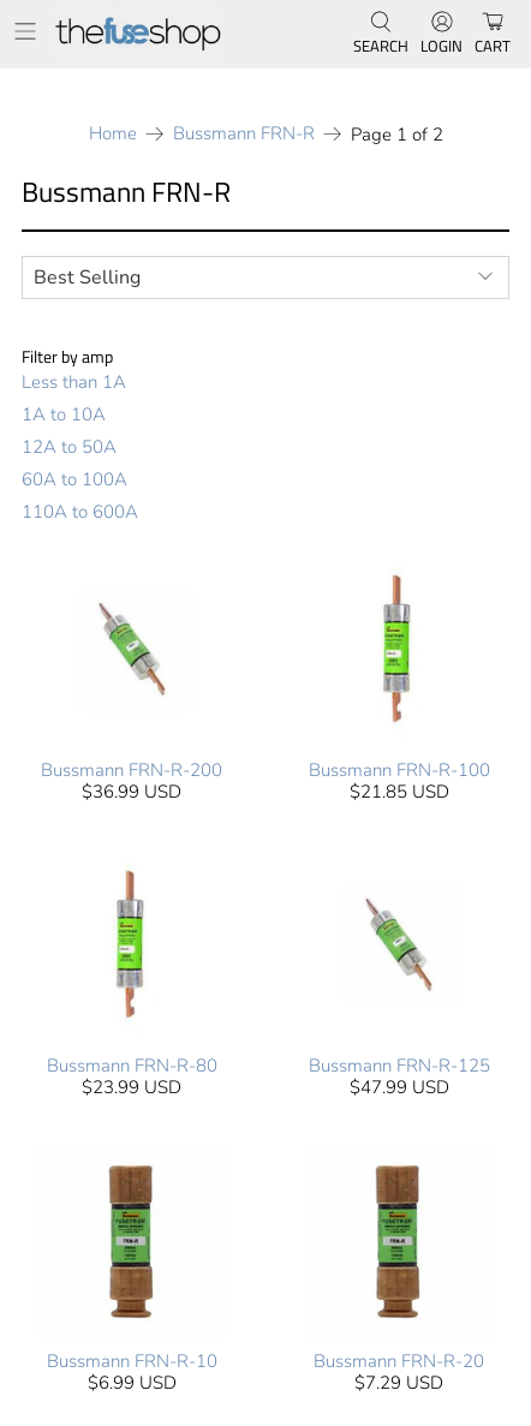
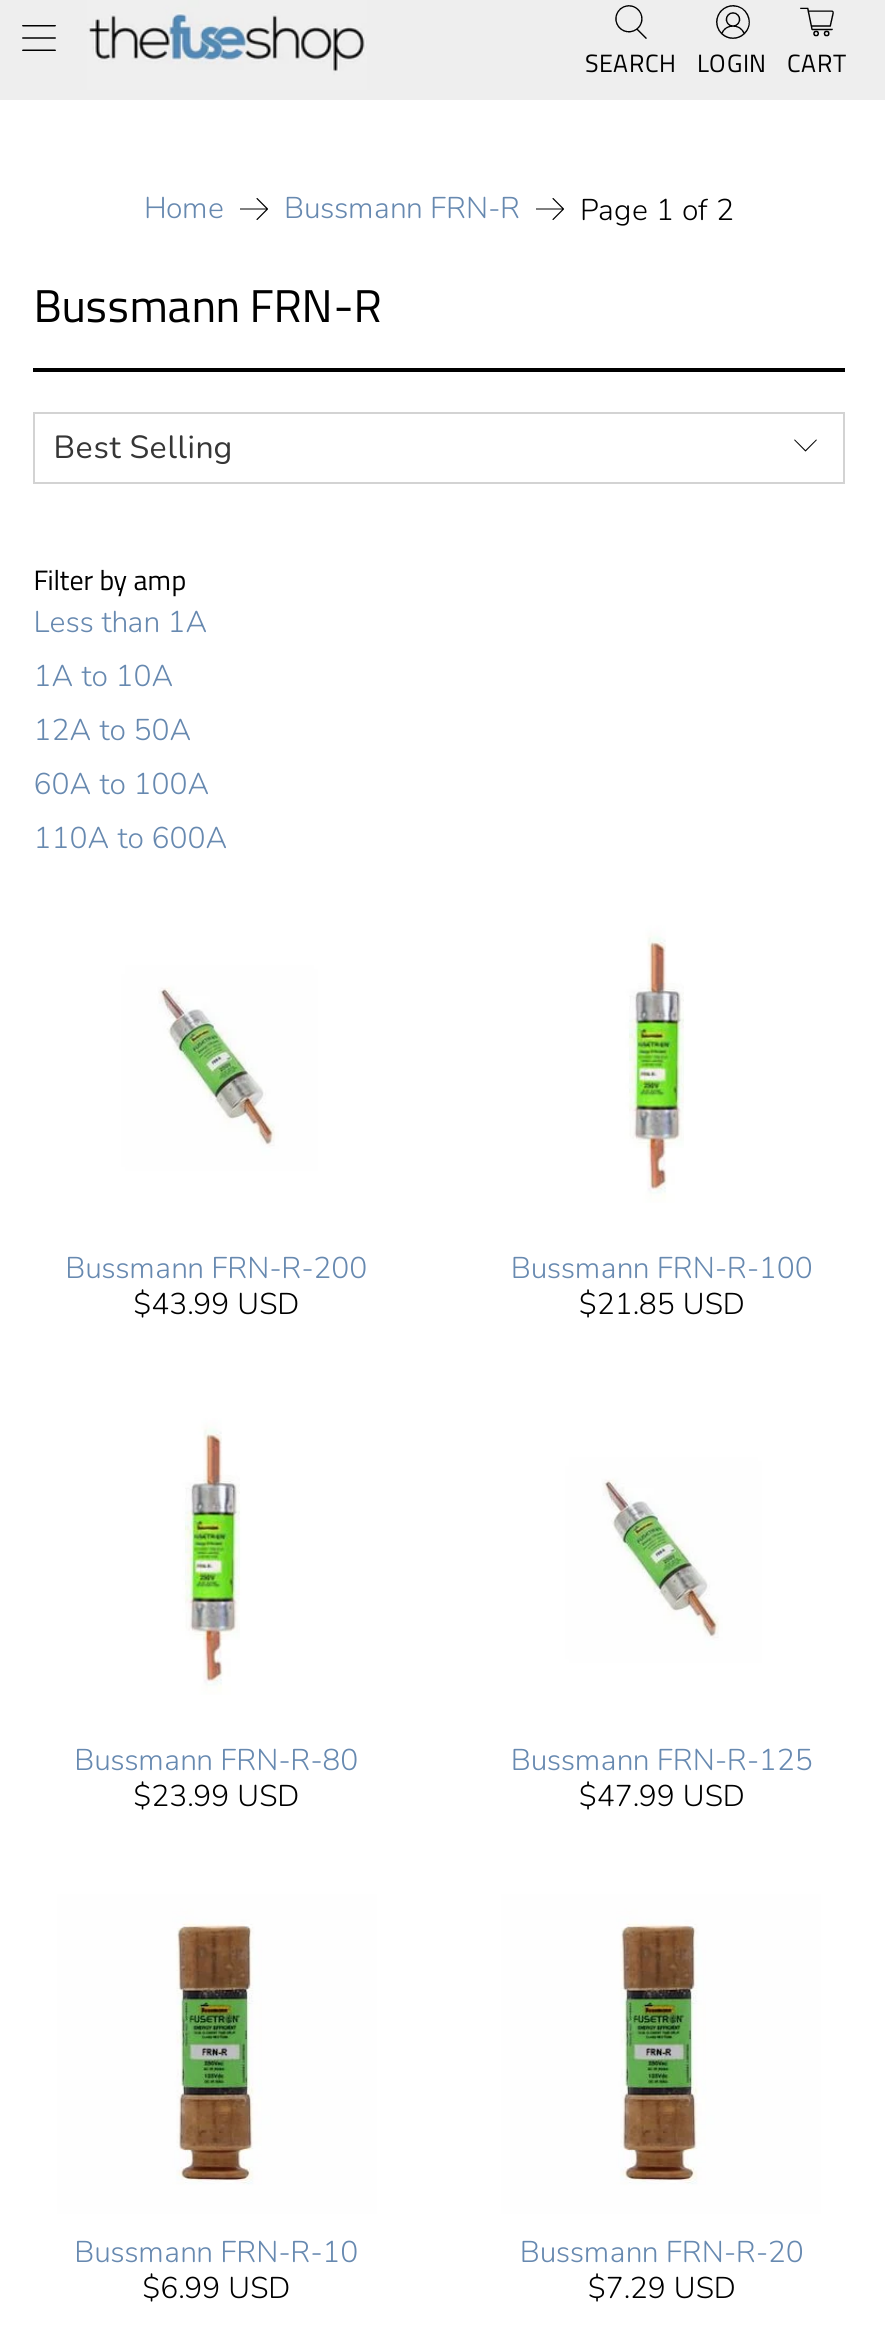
[82,780,182,804] $36.99 USD -> [133,1285,299,1325] $43.99 USD

